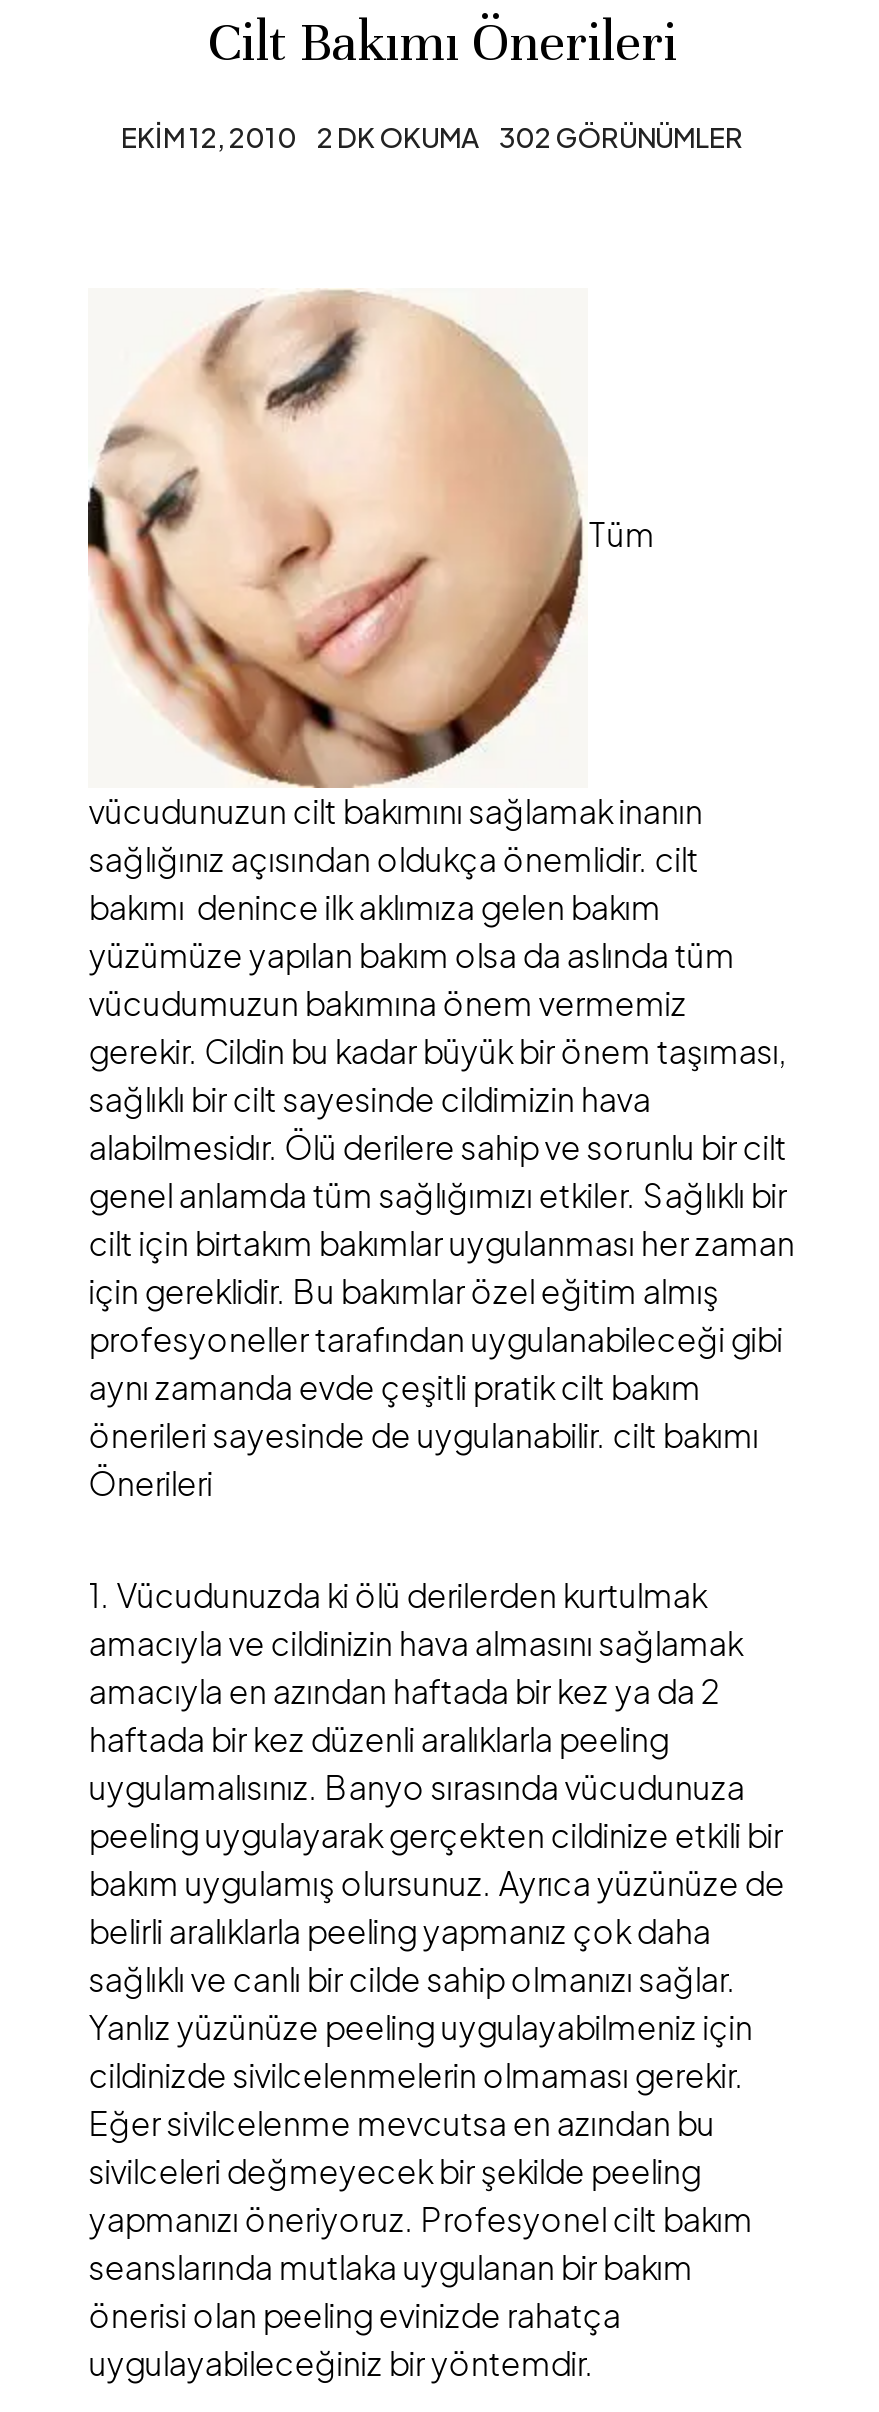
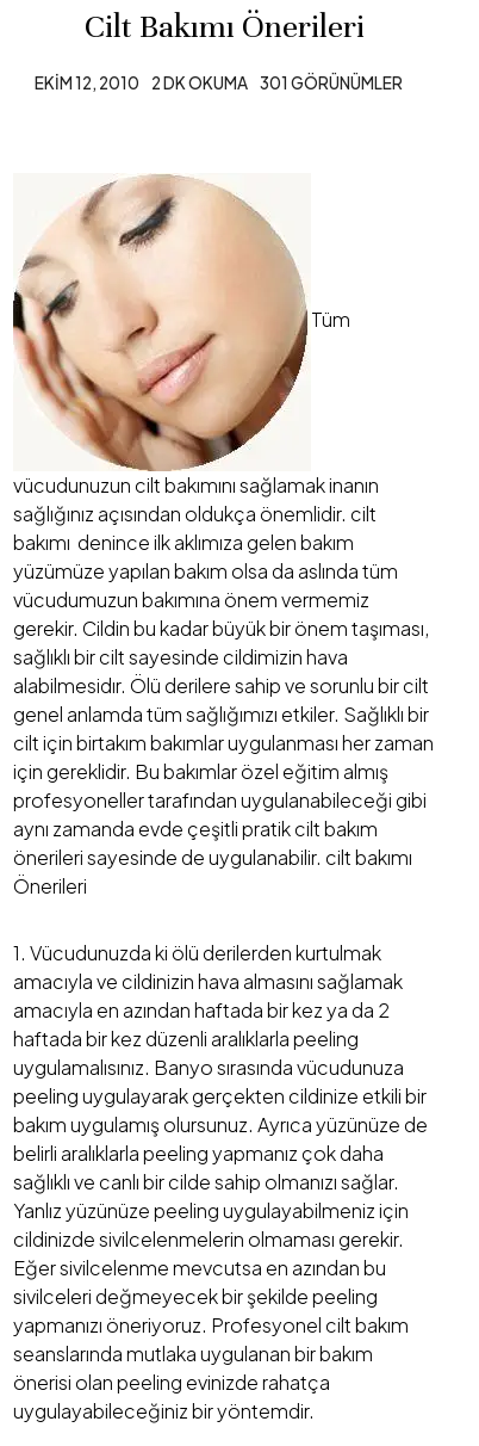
[121,120,743,154] EKIM 12, 2010 2 DK OKUMA 302 GÖRÜNÜMLER -> [34,73,402,93] EKIM 12, 2010 2 DK OKUMA 301 GÖRÜNÜMLER

